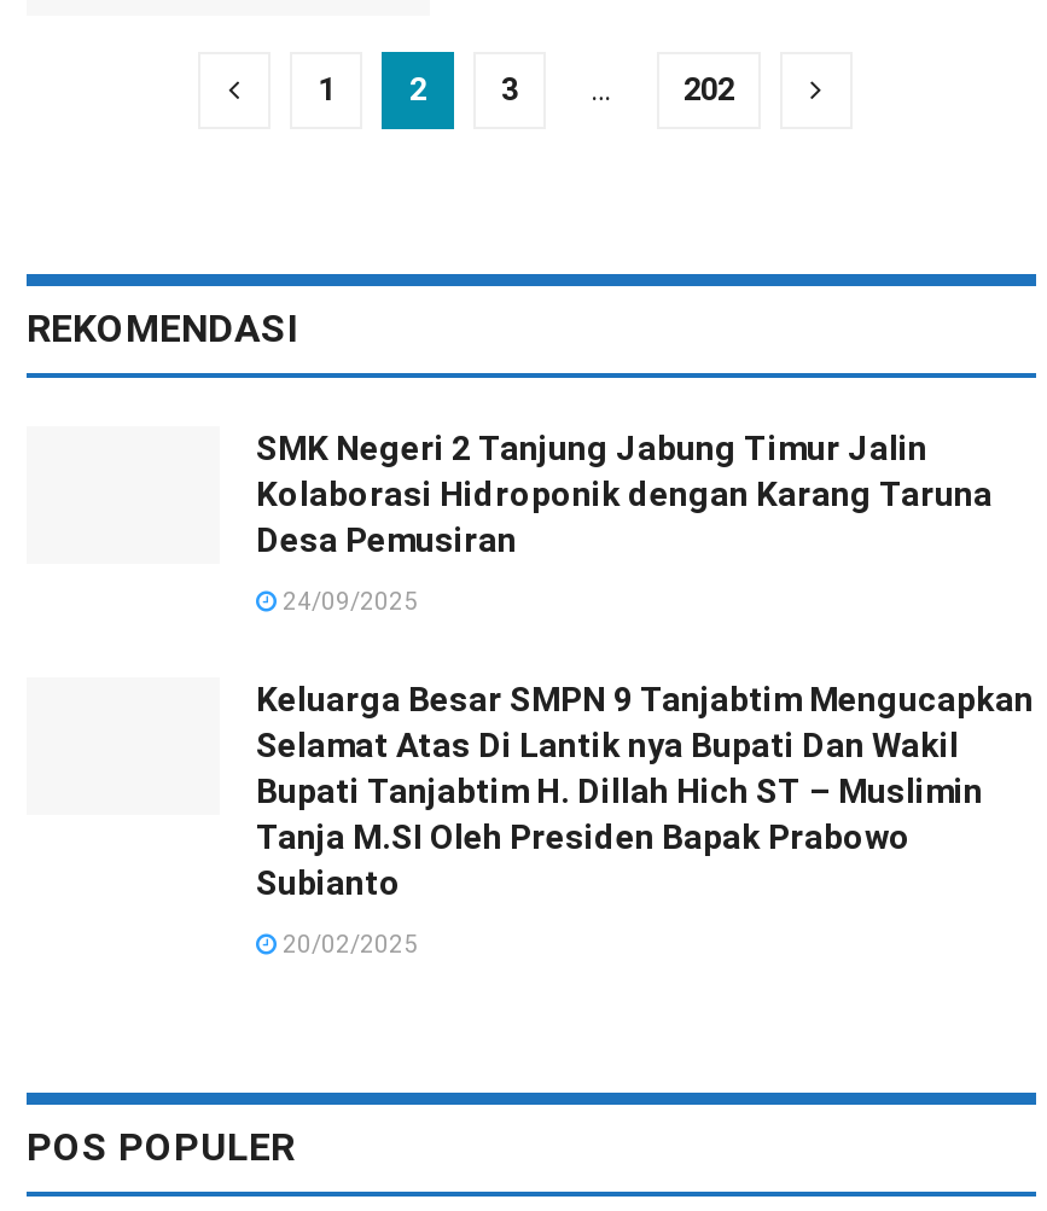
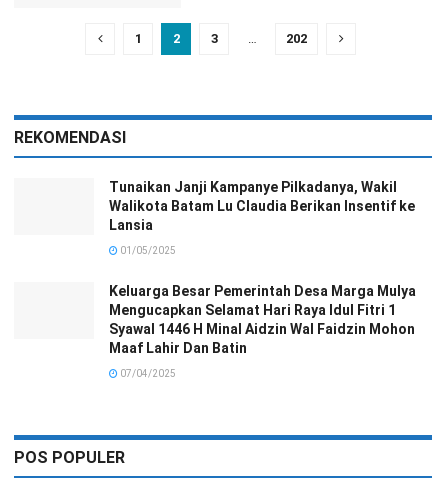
[256,429,993,559] SMK Negeri 2 Tanjung Jabung Timur Jalin | Kolaborasi Hidroponik dengan Karang Taruna | Desa Pemusiran -> [109,179,415,233] Tunaikan Janji Kampanye Pilkadanya, Wakil | Walikota Batam Lu Claudia Berikan Insentif ke | Lansia
[278,588,418,615] 24/09/2025 -> [118,245,176,256] 01/05/2025
[256,680,1034,902] Keluarga Besar SMPN 9 Tanjabtim Mengucapkan | Selamat Atas Di Lantik nya Bupati Dan Wakil | Bupati Tanjabtim H. Dillah Hich ST – Muslimin | Tanja M.SI Oleh Presiden Bapak Prabowo | Subianto -> [109,283,416,356] Keluarga Besar Pemerintah Desa Marga Mulya | Mengucapkan Selamat Hari Raya Idul Fitri 1 | Syawal 1446 H Minal Aidzin Wal Faidzin Mohon | Maaf Lahir Dan Batin
[278,931,418,958] 20/02/2025 -> [118,368,176,379] 07/04/2025

